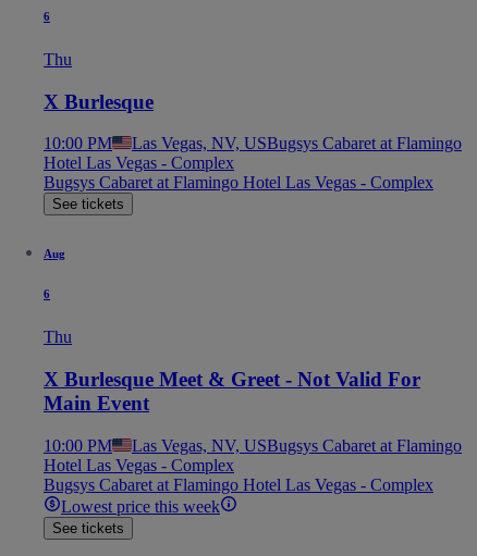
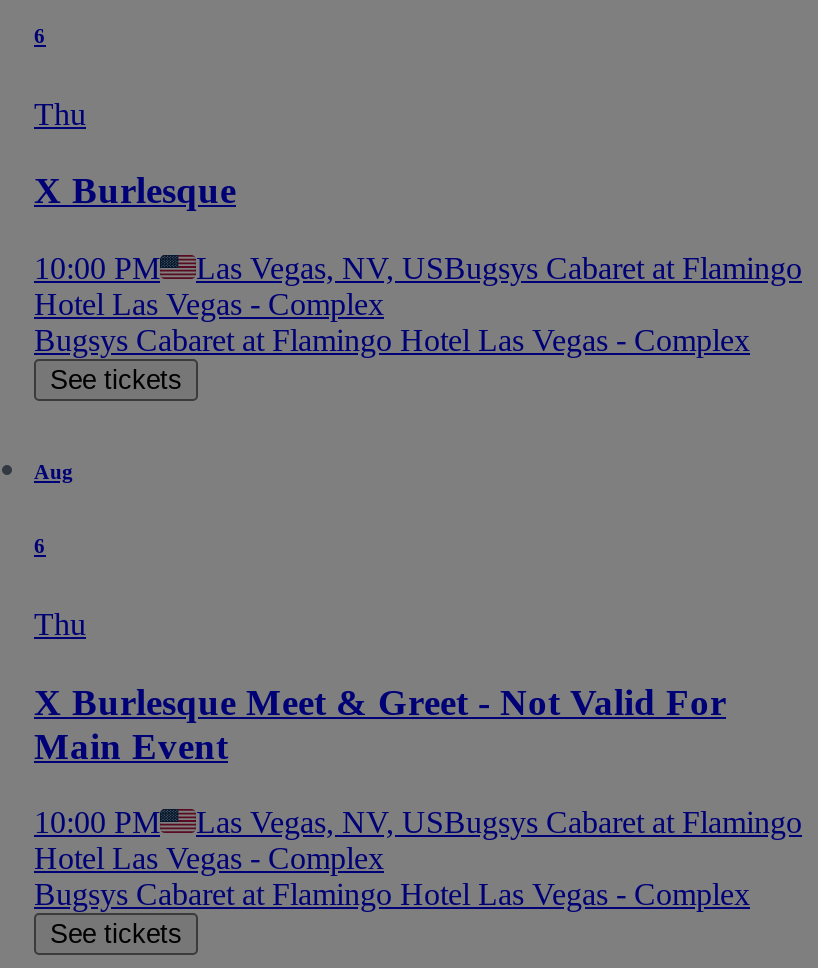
[61,497,220,516] Lowest price this week -> none

